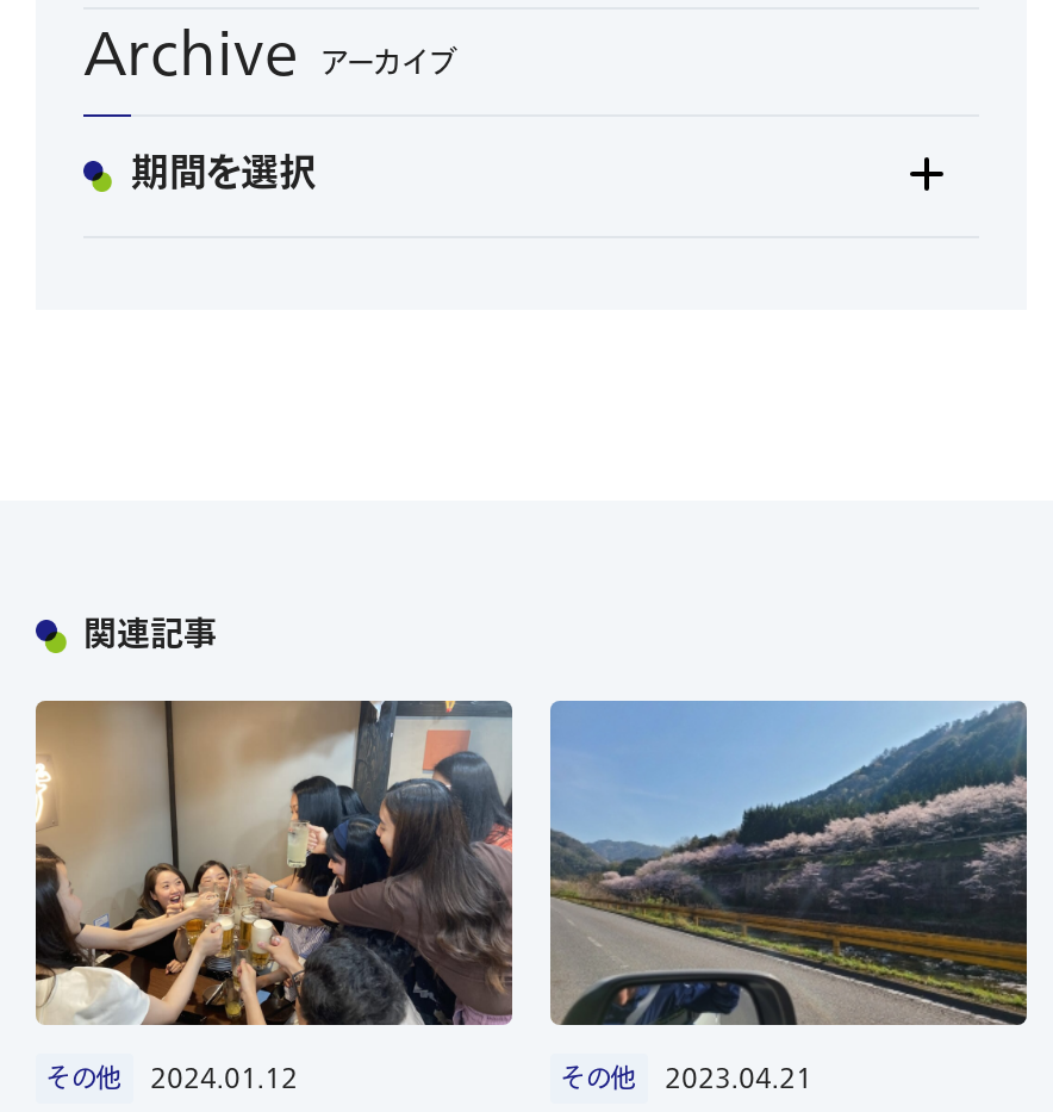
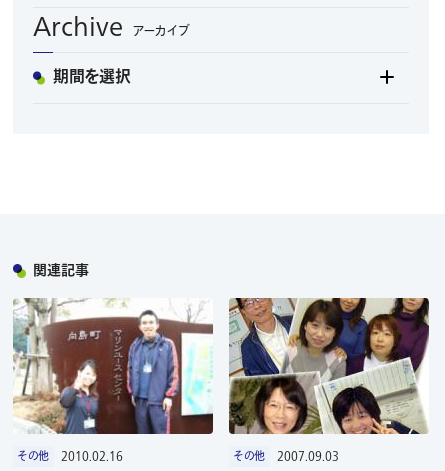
[33,698,515,1099] [image] | その他 2024.01.12 -> [12,298,213,465] [image] | その他 2010.02.16
[548,698,1029,1099] [image] | その他 2023.04.21 -> [228,297,429,465] [image] | その他 2007.09.03

